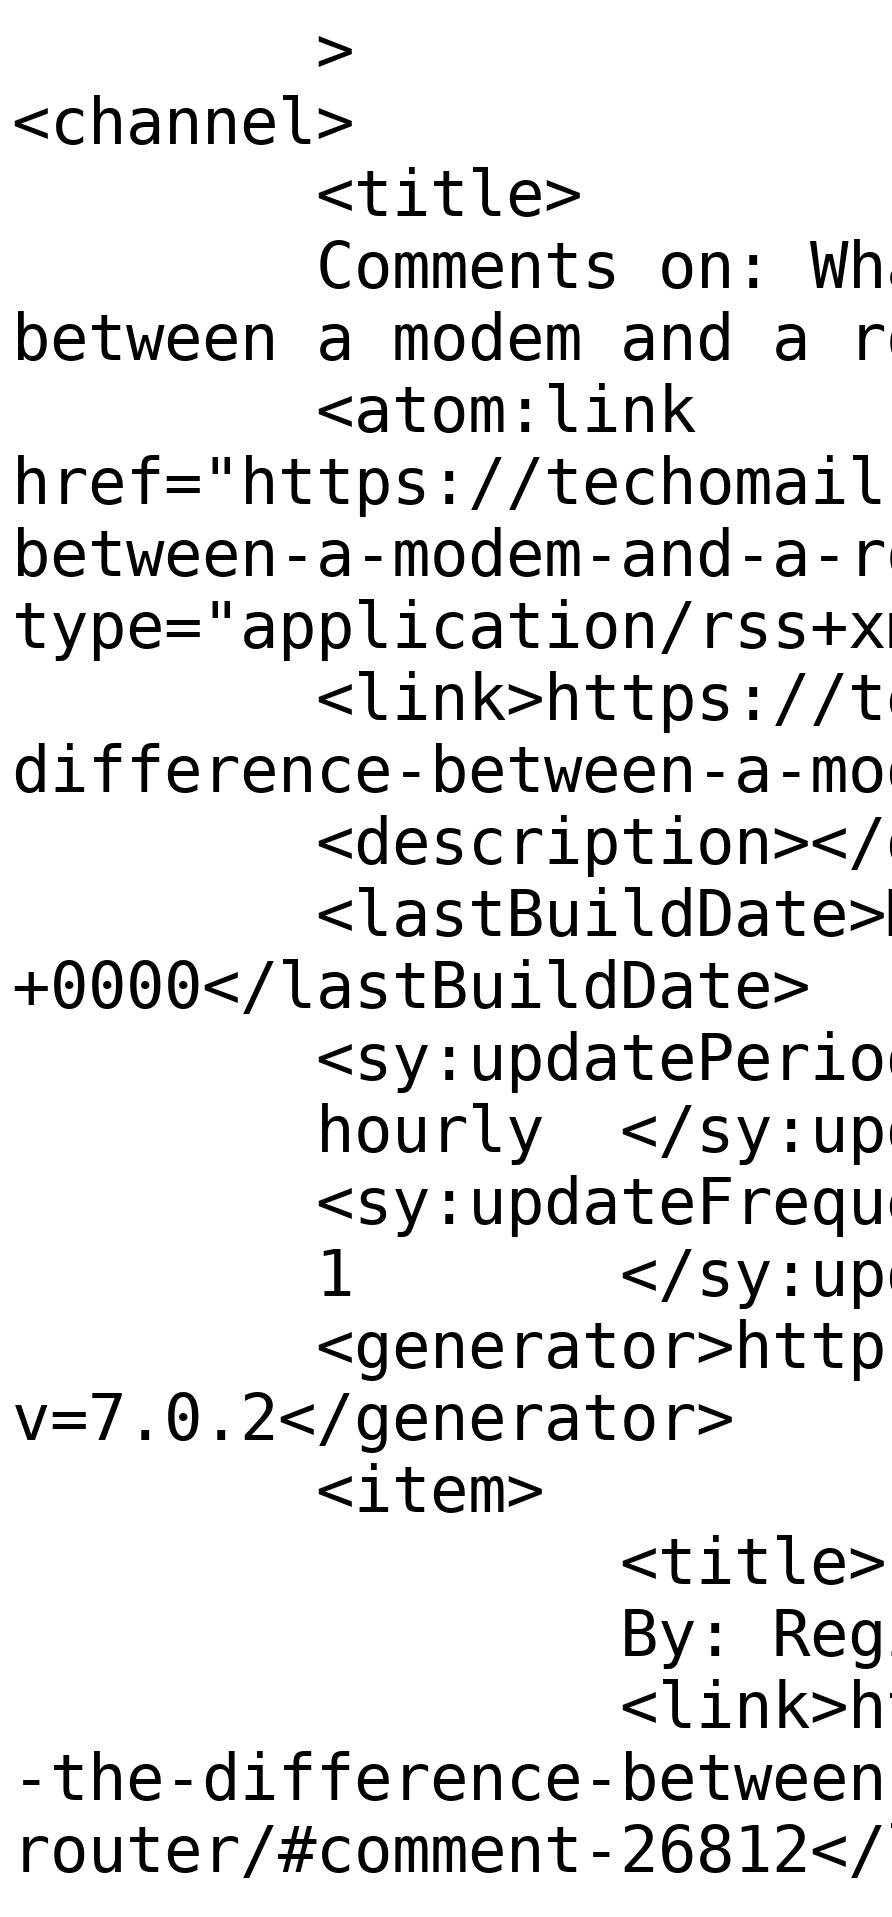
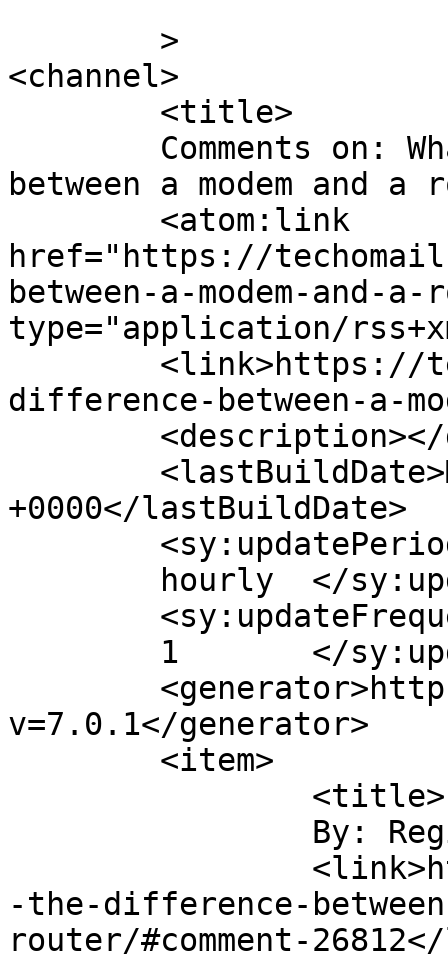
[12,1382,734,1454] v=7.0.2</generator> -> [8,706,369,742] v=7.0.1</generator>

